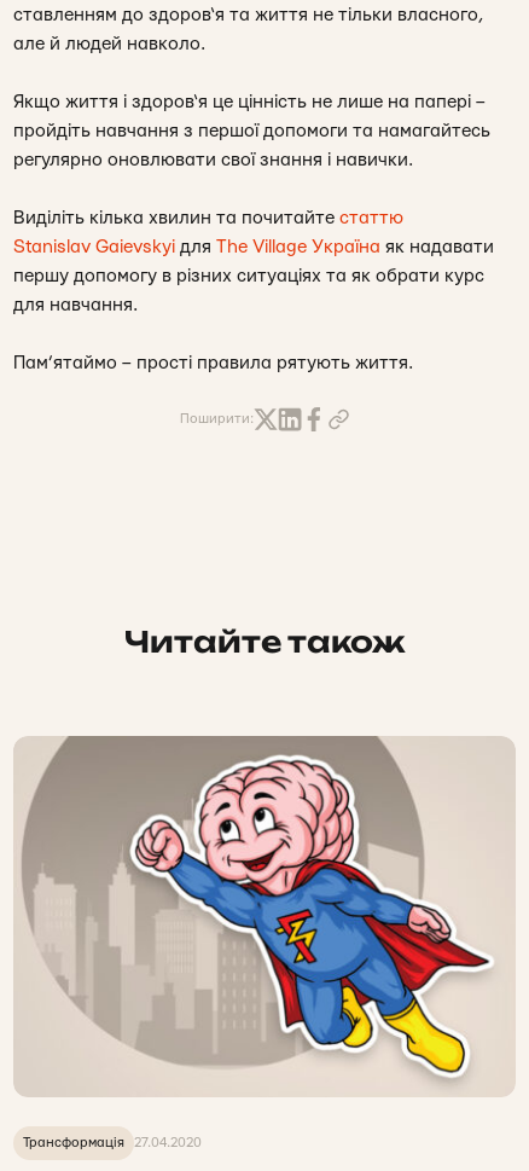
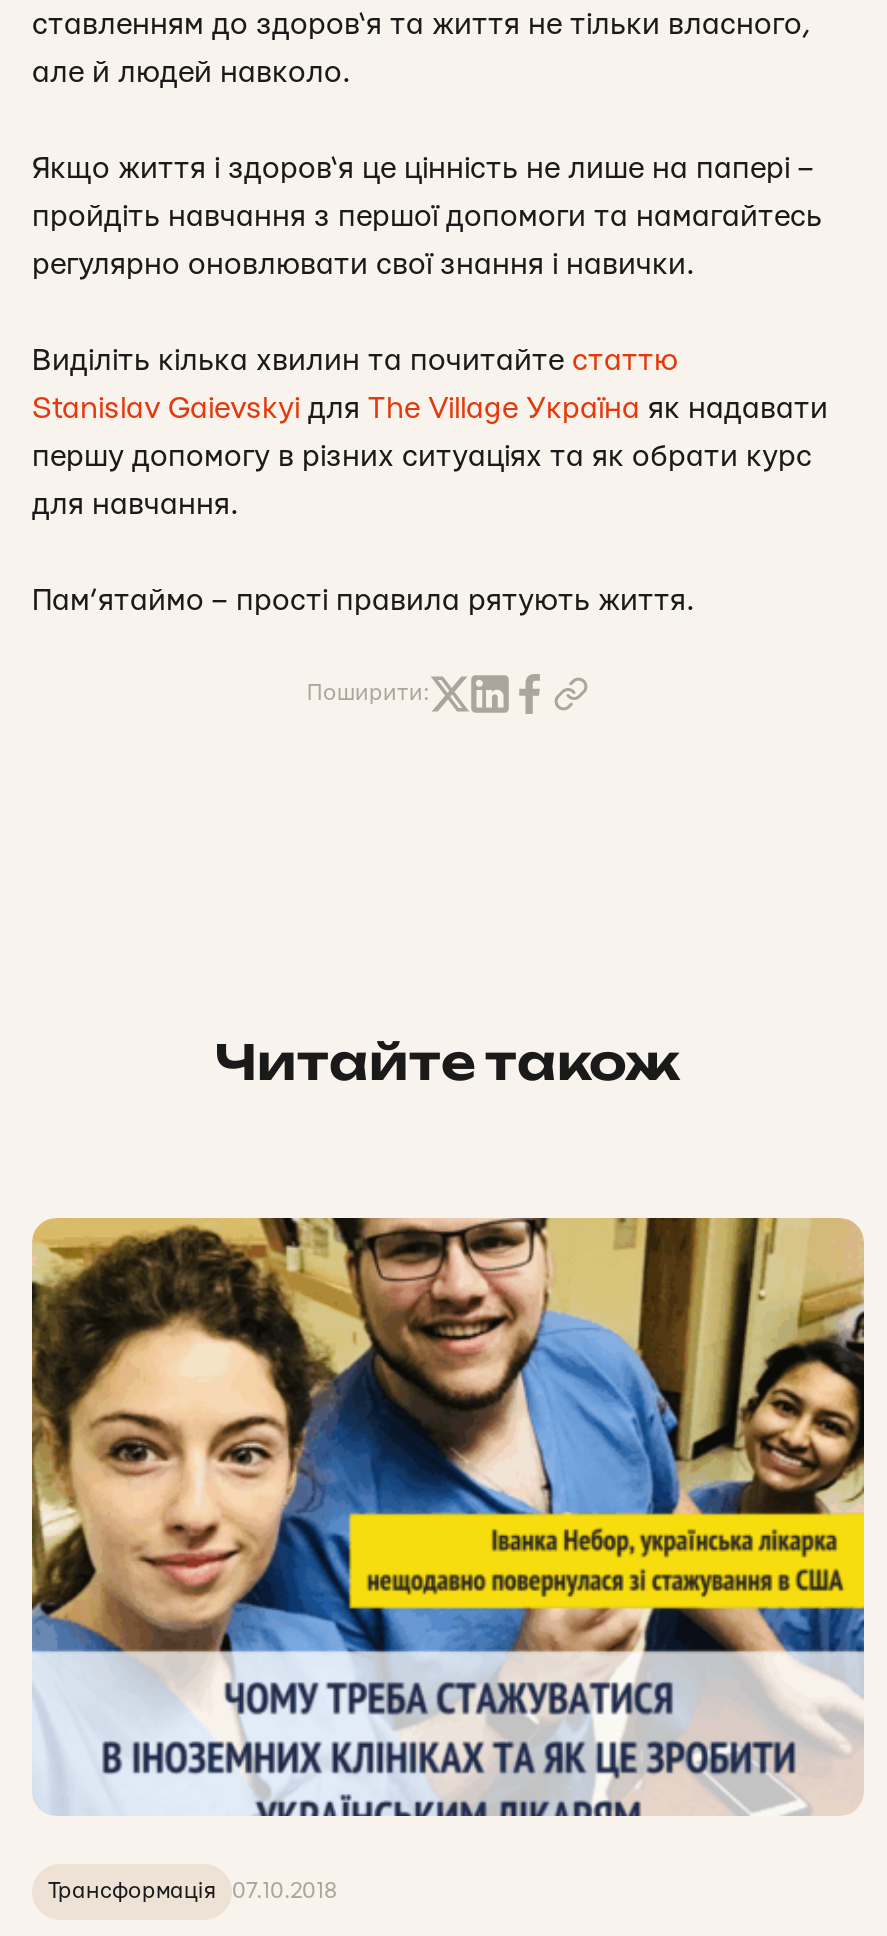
[13,736,516,1149] [image] | Трансформація 27.04.2020 -> [30,1216,866,1901] [image] | Трансформація 07.10.2018

